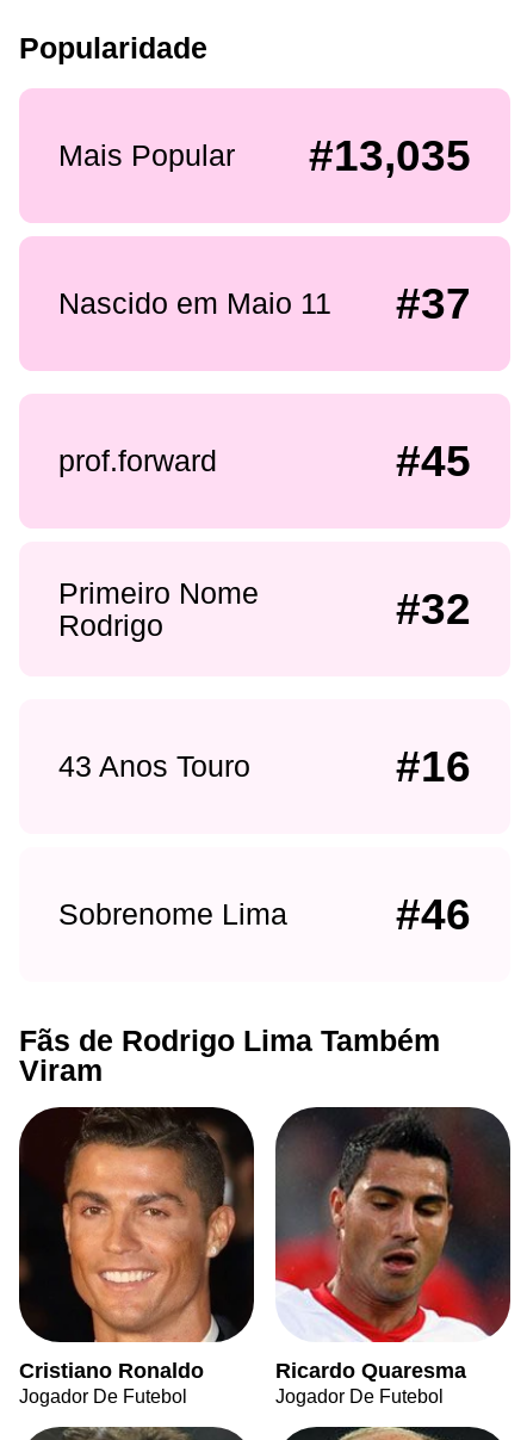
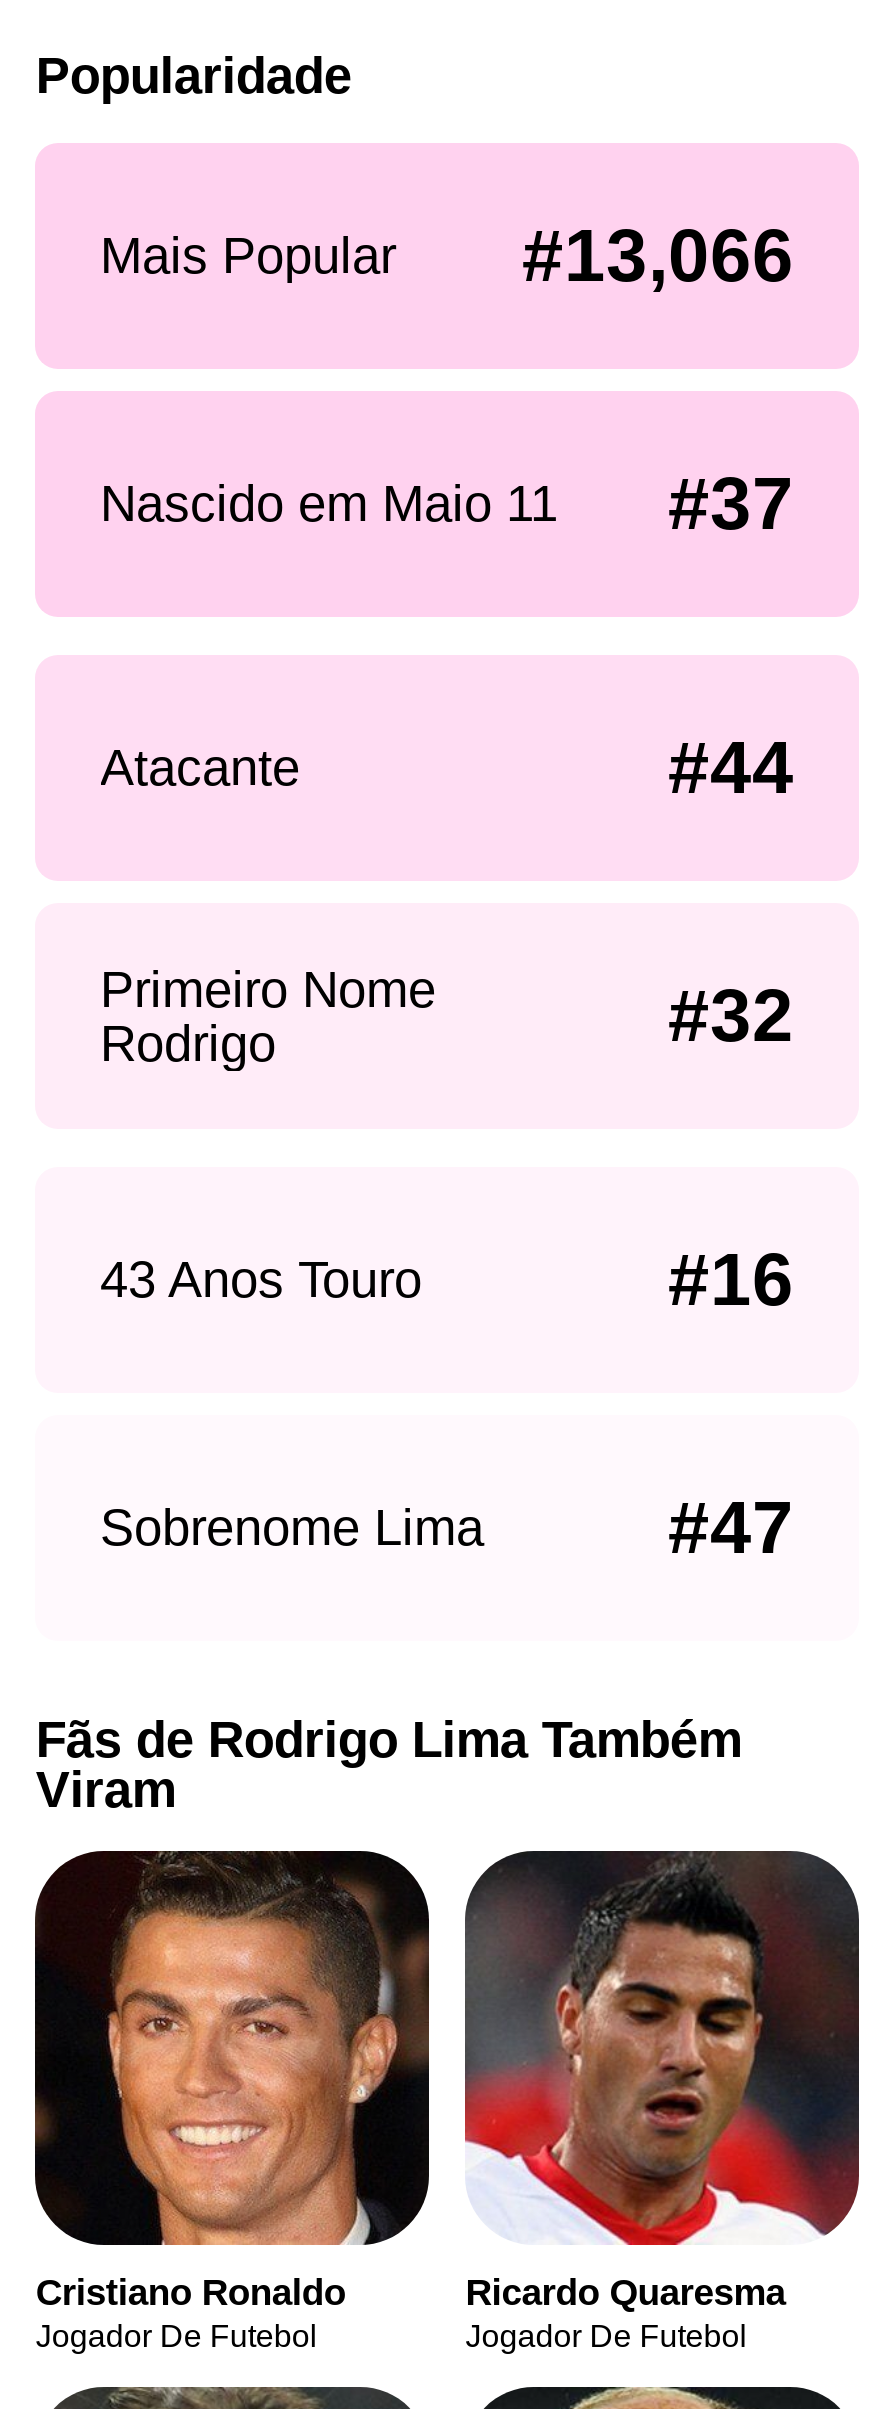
[309,131,472,180] #13,035 -> [522,215,794,297] #13,066
[58,436,472,485] prof.forward | #45 -> [100,727,794,809] Atacante | #44
[396,890,472,939] #46 -> [668,1487,794,1569] #47

